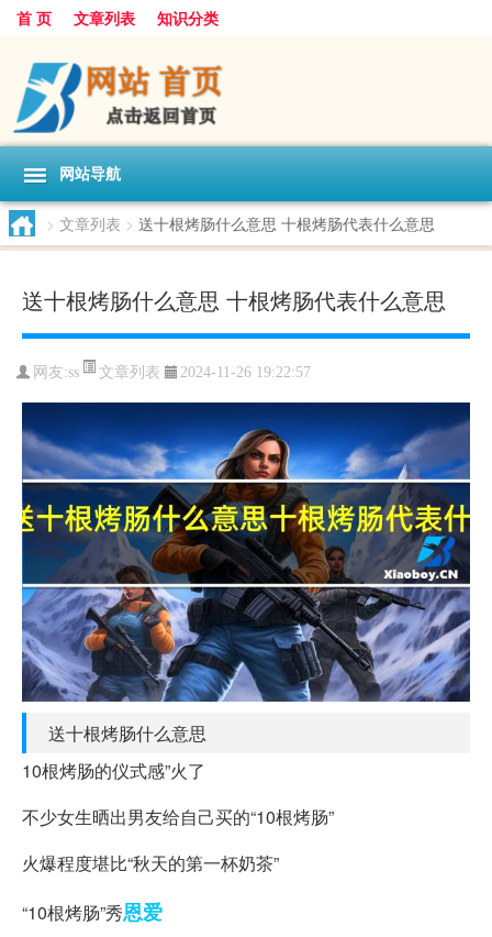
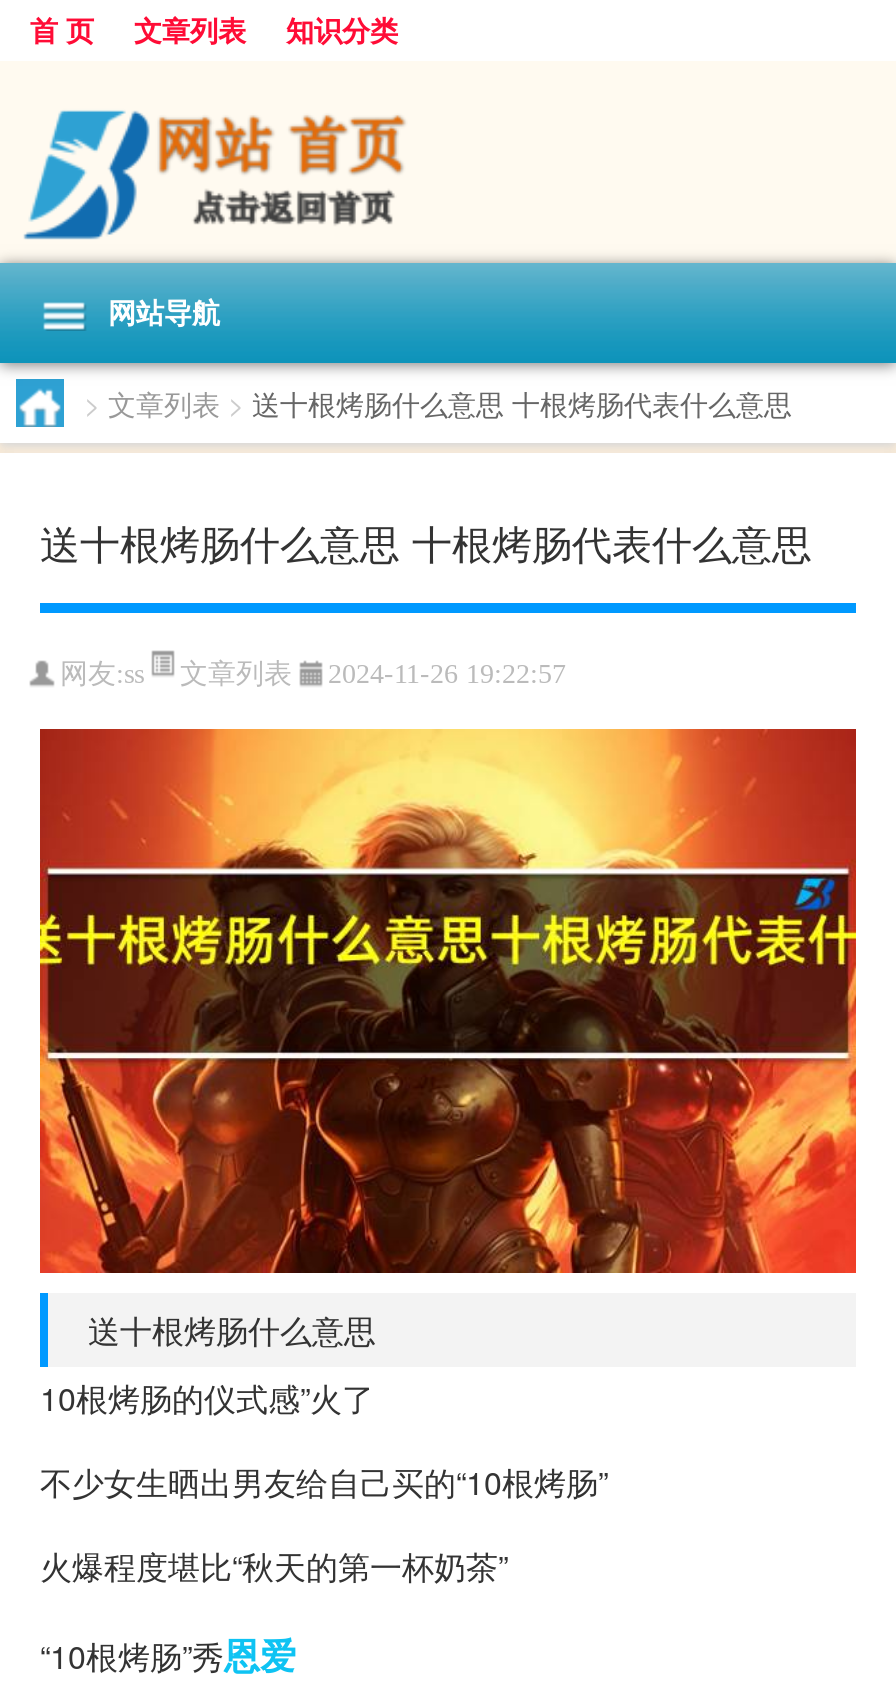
[21,401,471,703] [image] -> [38,727,858,1275] [image]

